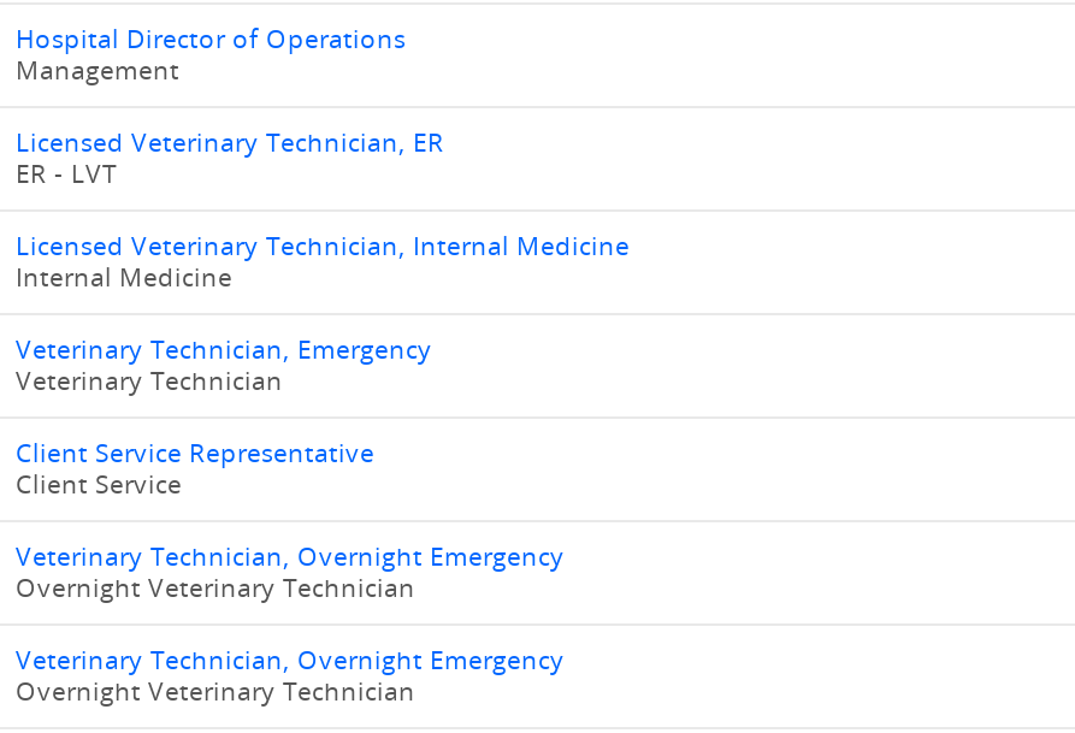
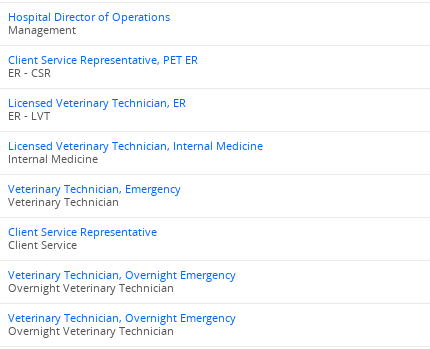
none -> [8,53,198,80] Client Service Representative, PET ER | ER - CSR

